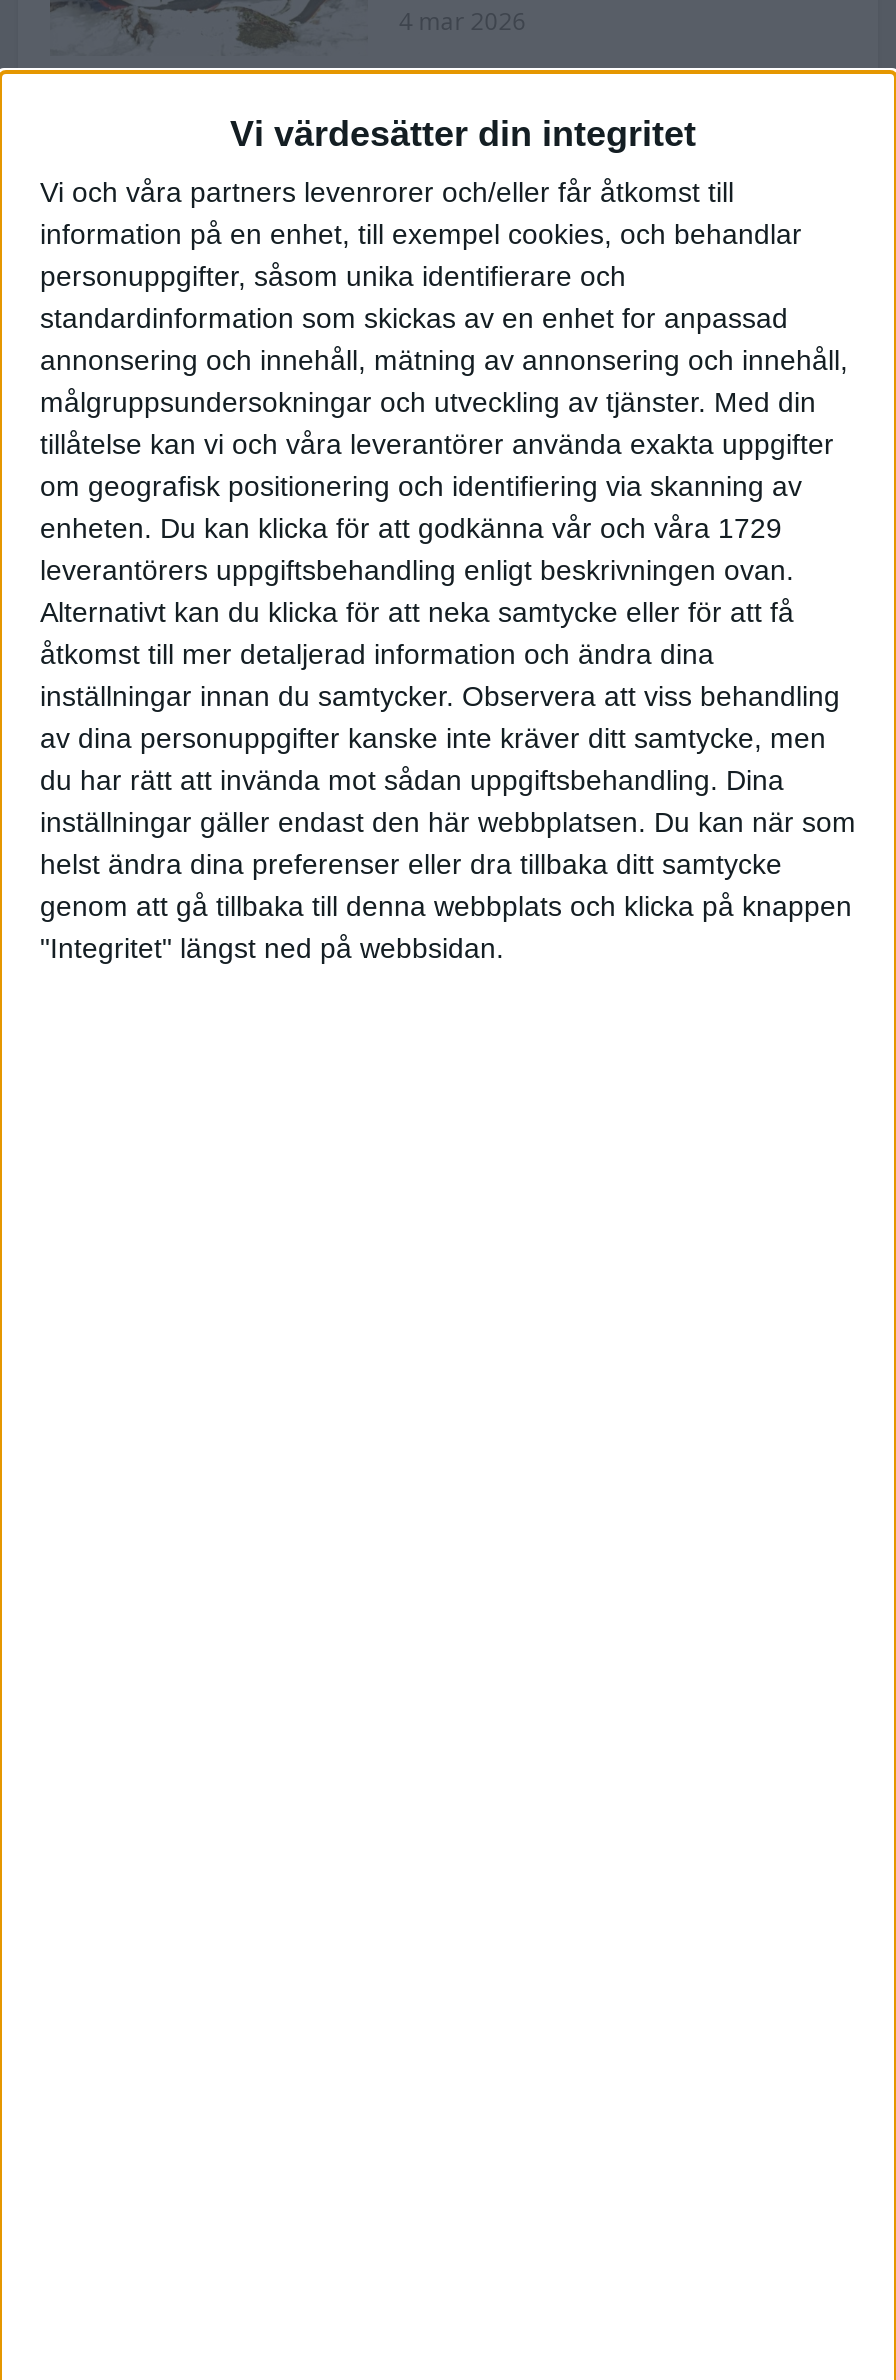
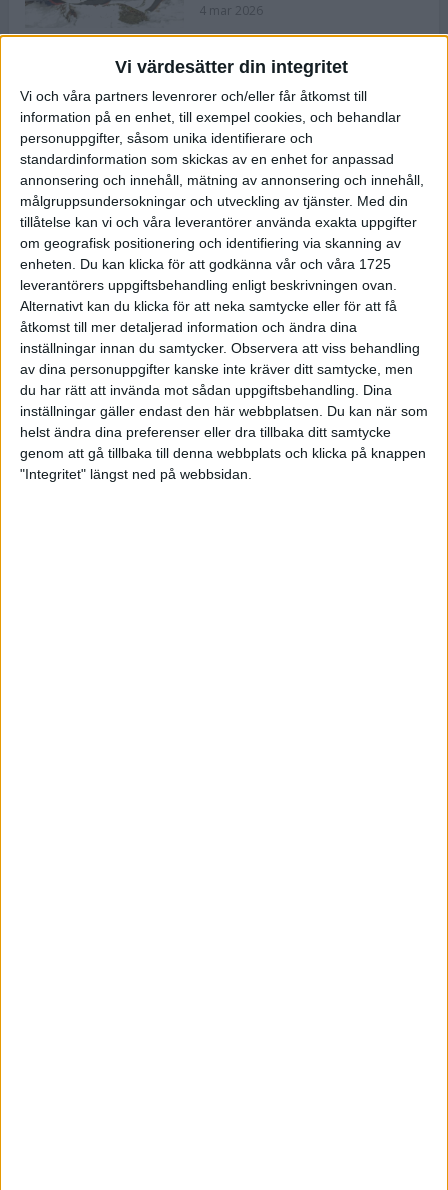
[40,513,782,545] enheten. Du kan klicka för att godkänna vår och våra 1729 -> [20,256,391,272] enheten. Du kan klicka för att godkänna vår och våra 1725

